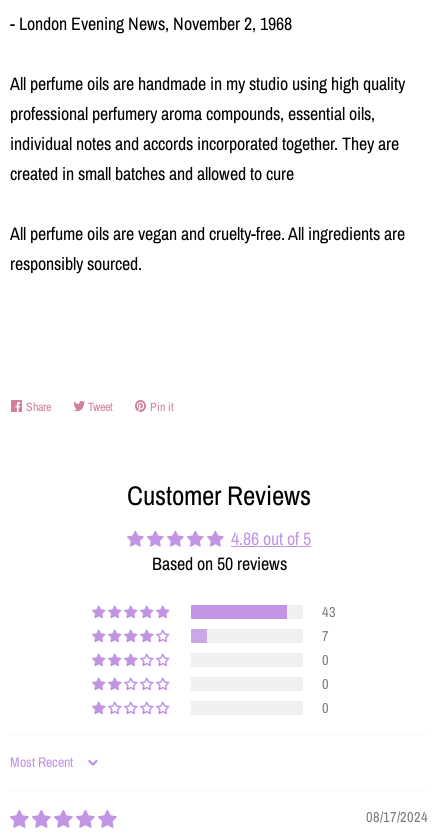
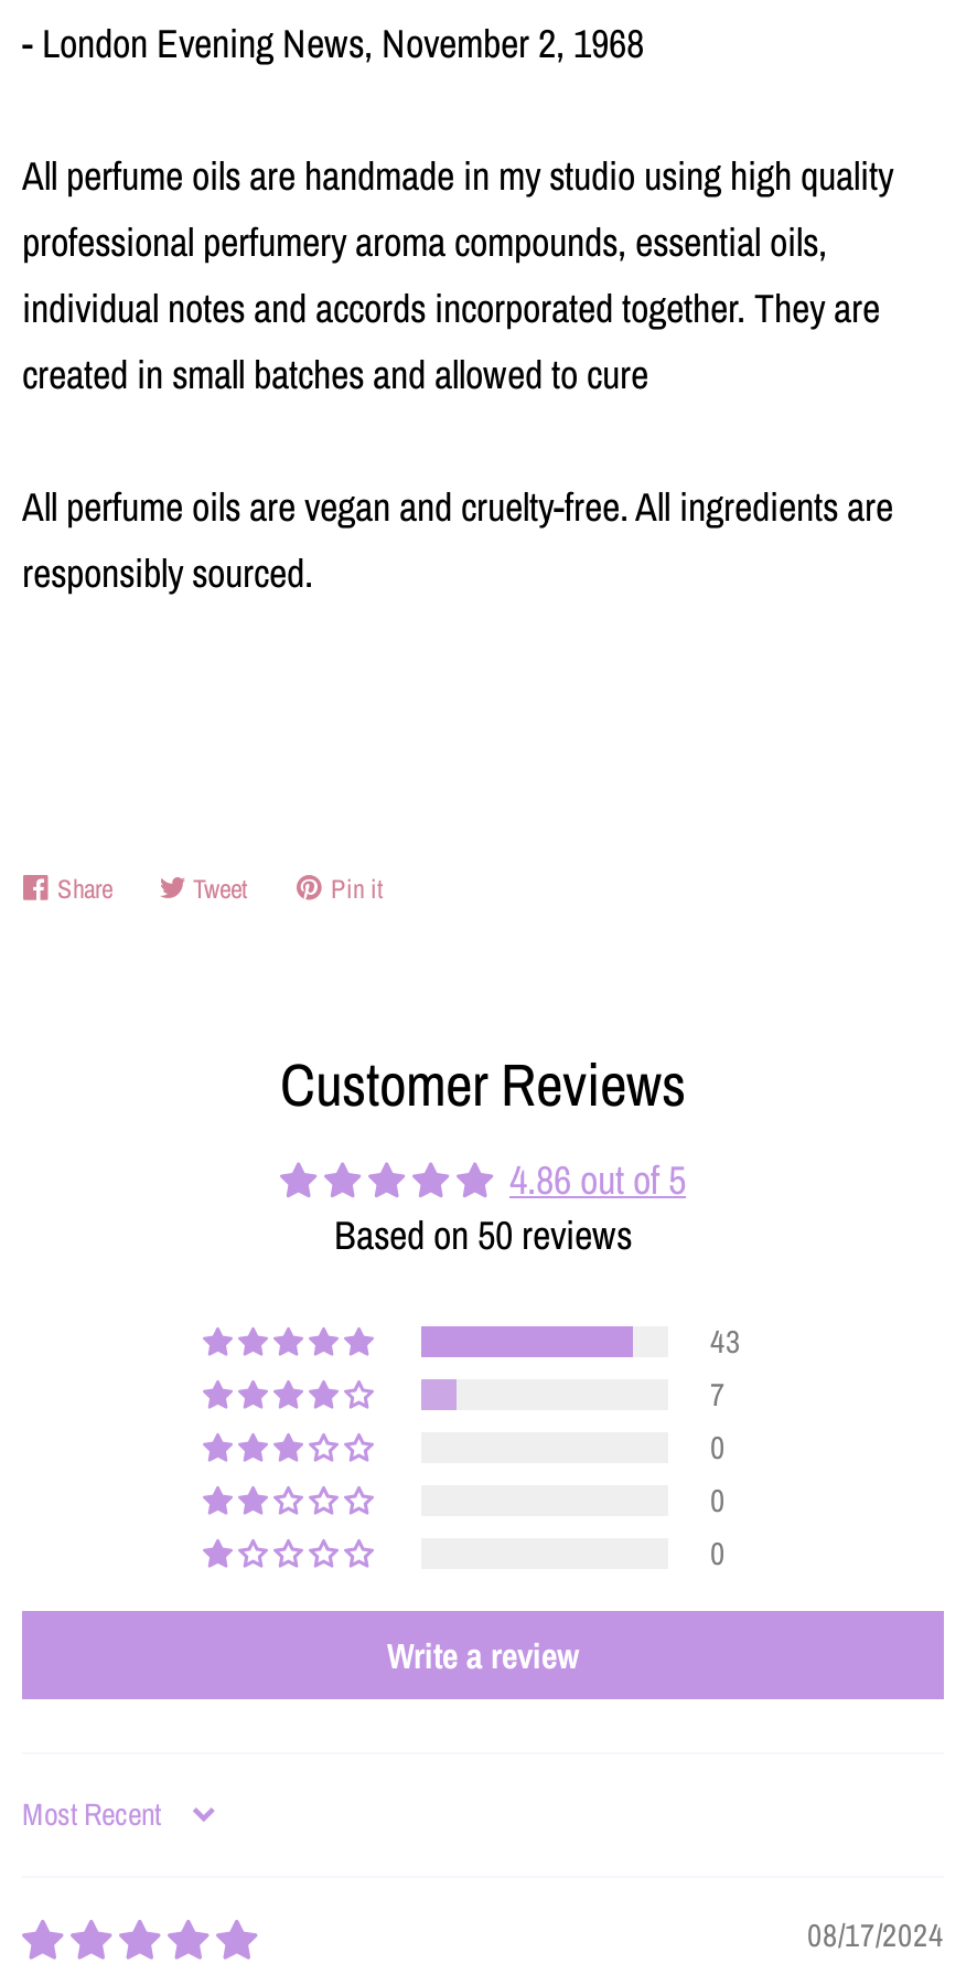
none -> [387,1632,579,1680] Write a review

